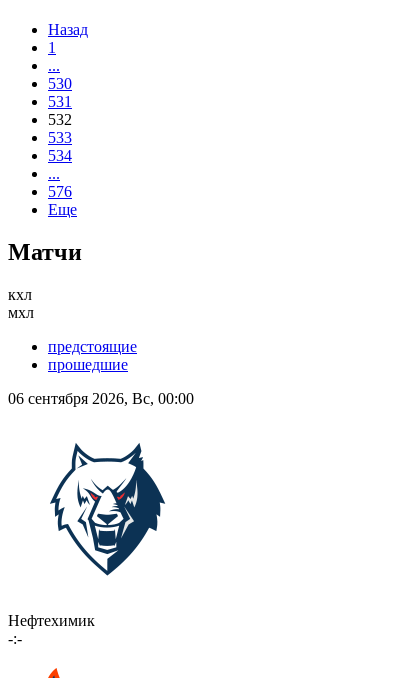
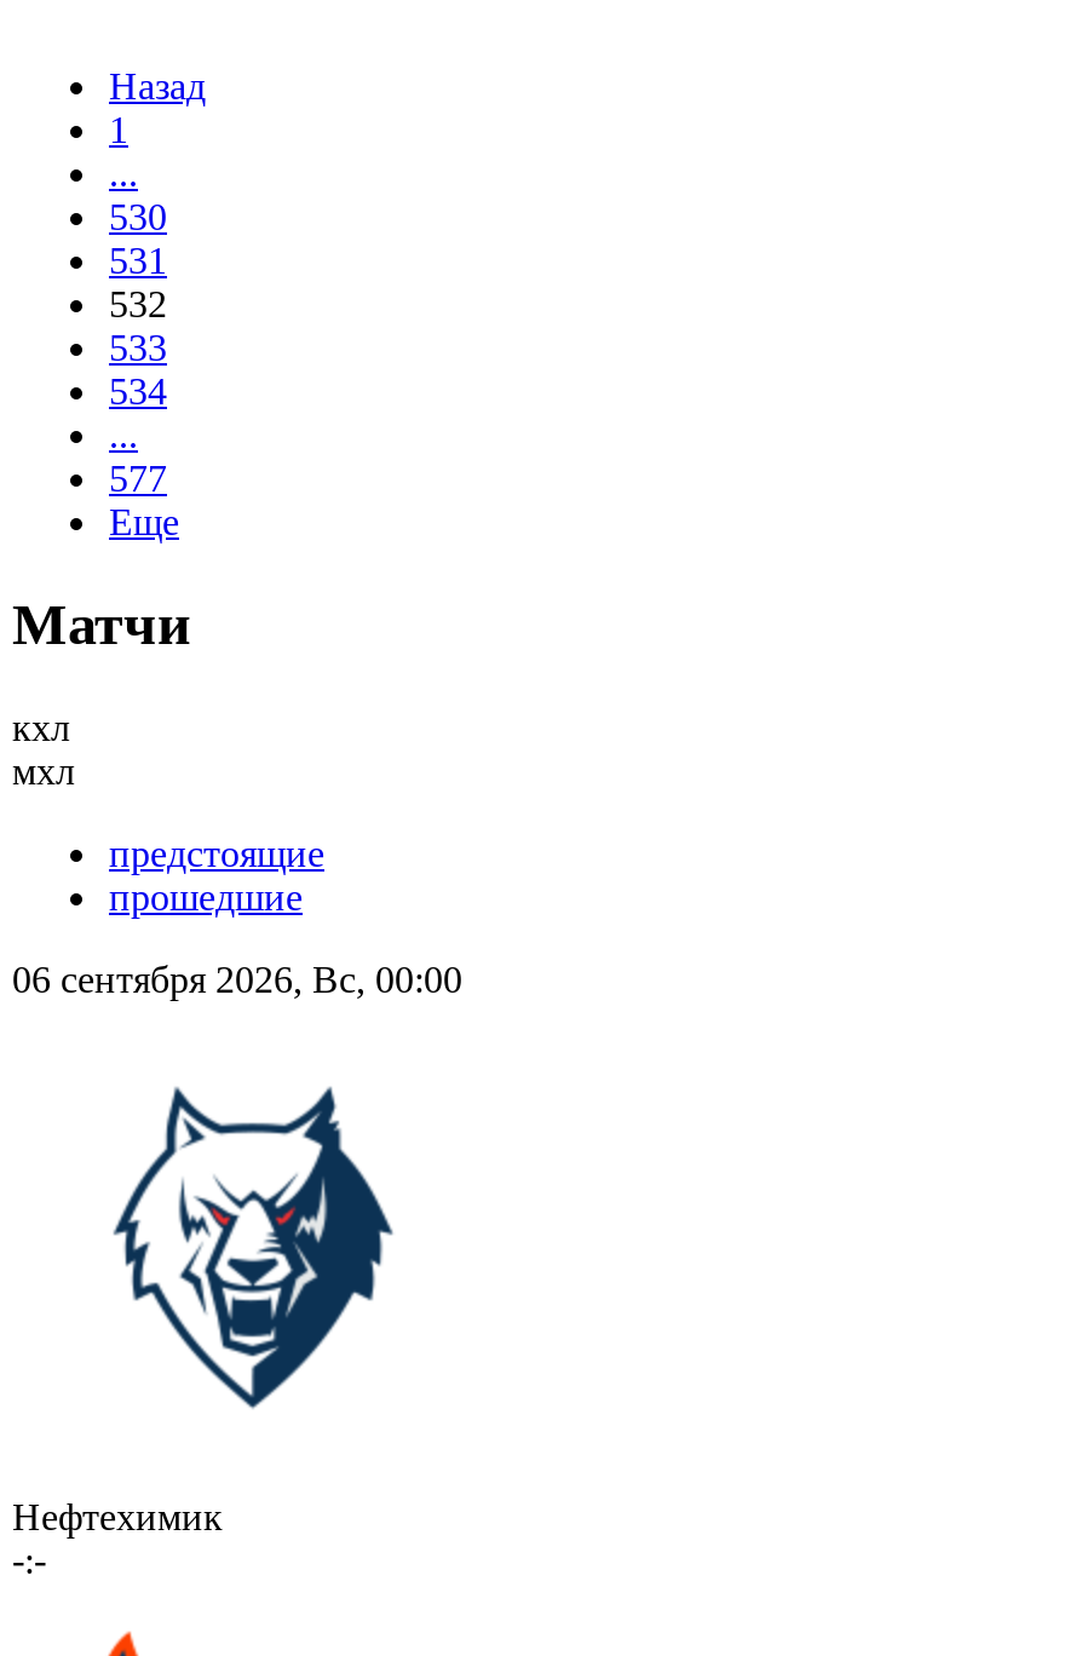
[48,183,72,200] 576 -> [109,459,167,500] 577

